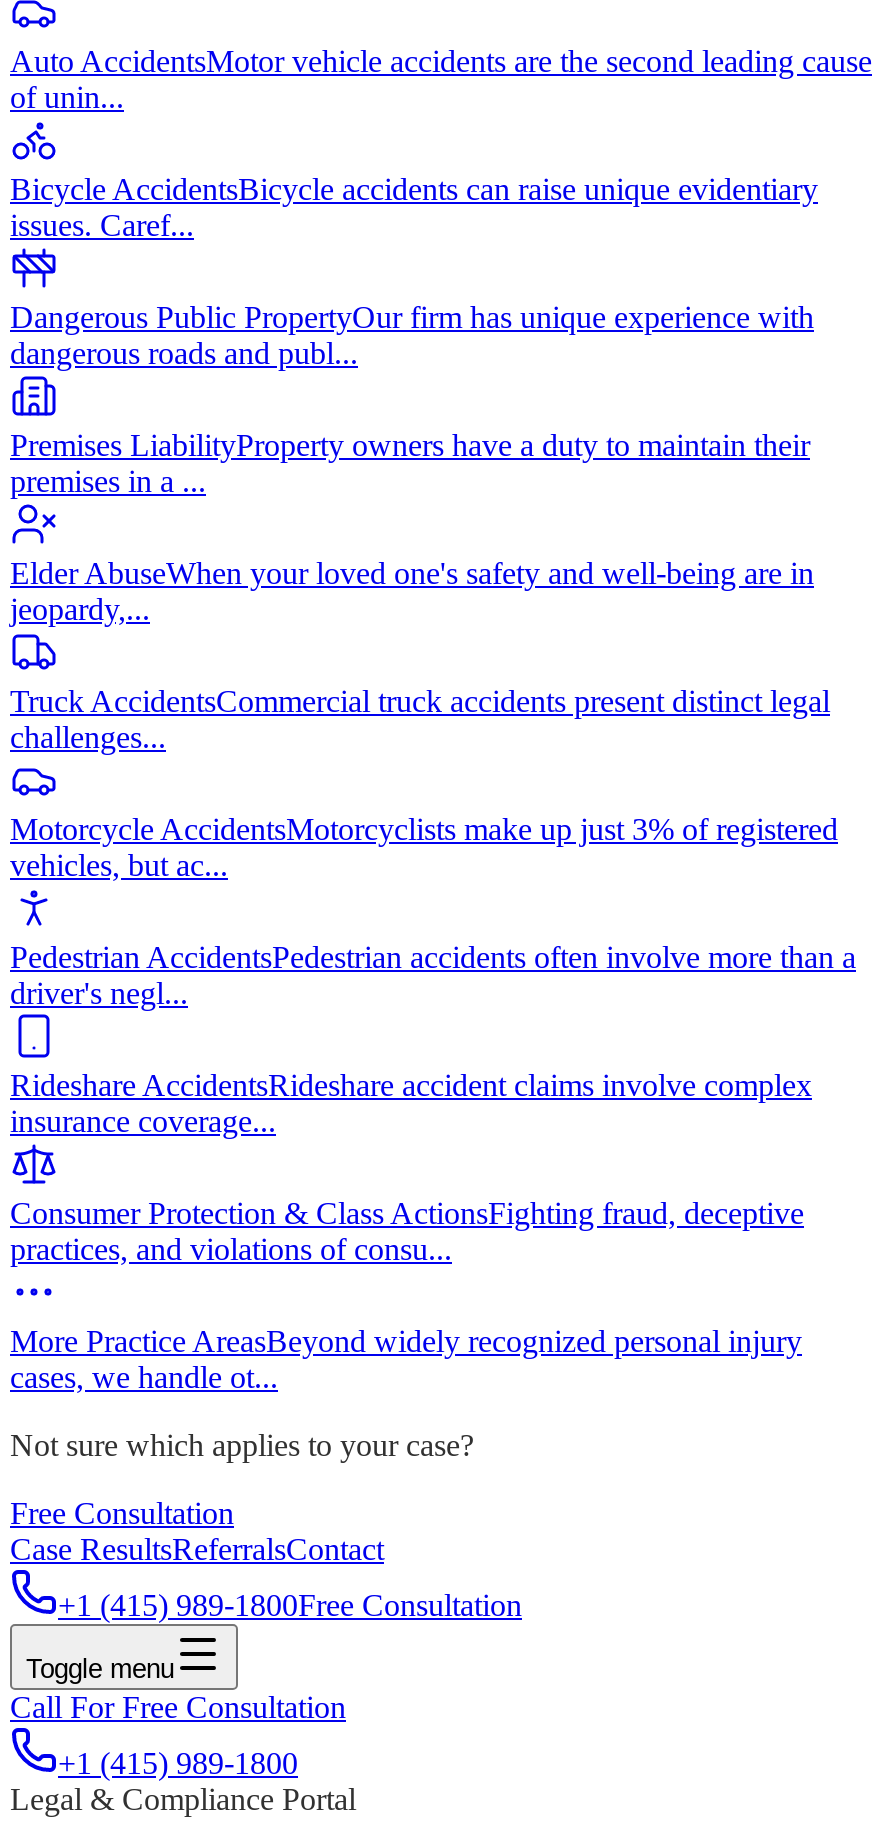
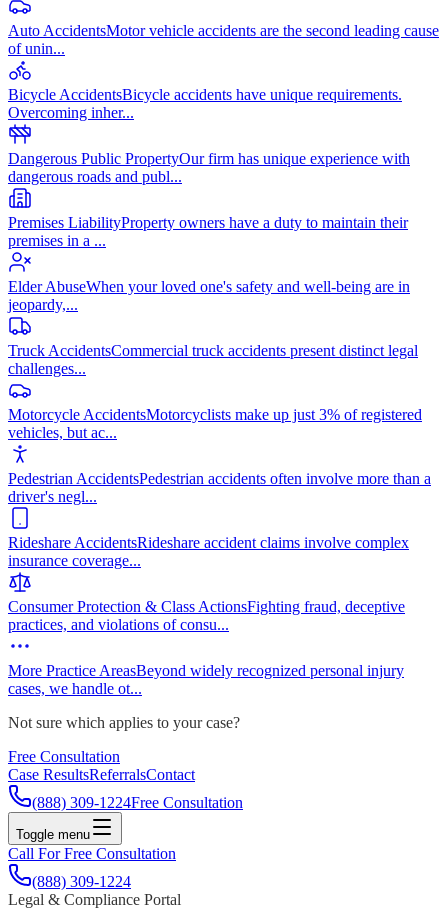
[10,173,818,243] Bicycle AccidentsBicycle accidents can raise unique evidentiary | issues. Caref... -> [8,86,402,121] Bicycle AccidentsBicycle accidents have unique requirements. | Overcoming inher...
[58,1589,522,1623] +1 (415) 989-1800Free Consultation -> [32,794,243,811] (888) 309-1224Free Consultation
[58,1747,298,1781] +1 (415) 989-1800 -> [32,873,131,890] (888) 309-1224

